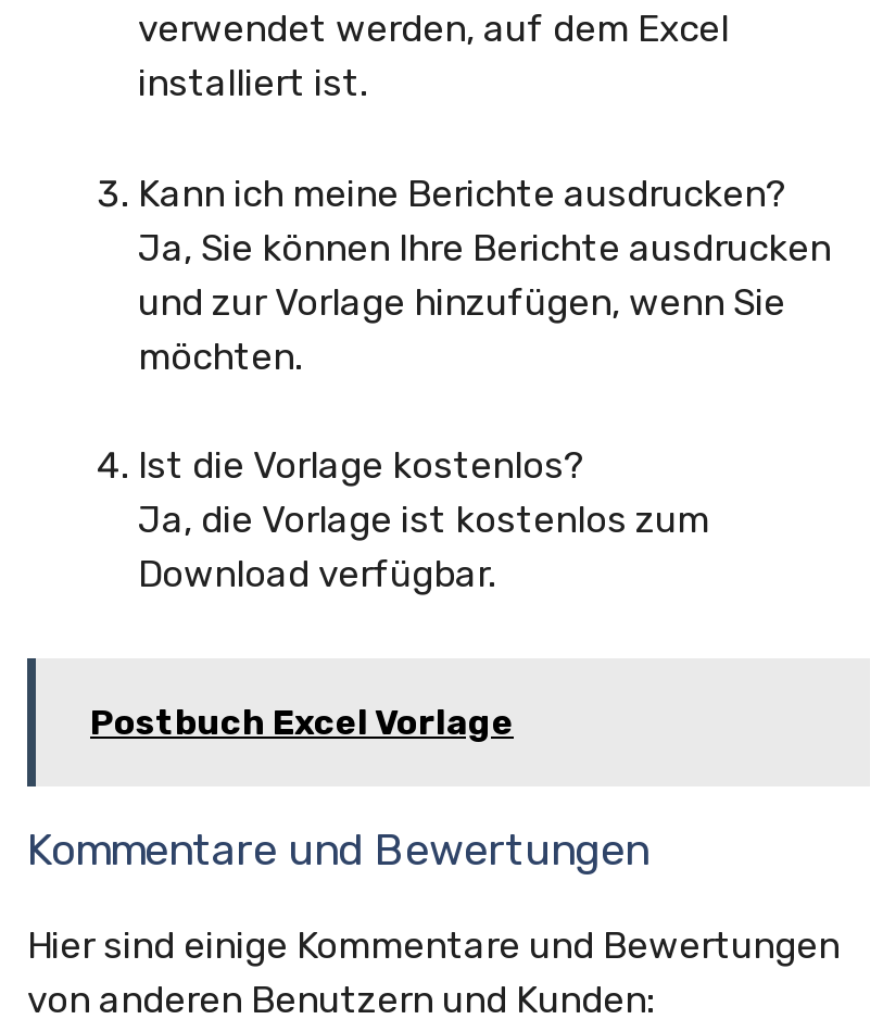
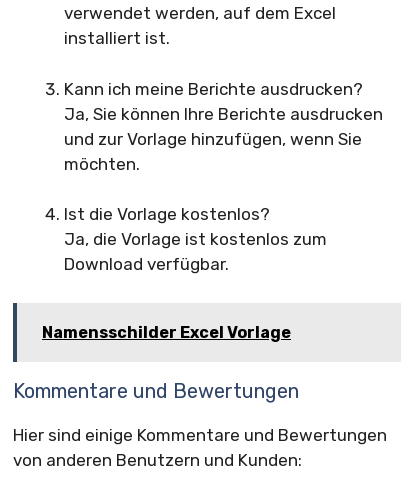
[90,701,514,743] Postbuch Excel Vorlage -> [42,323,291,342] Namensschilder Excel Vorlage

